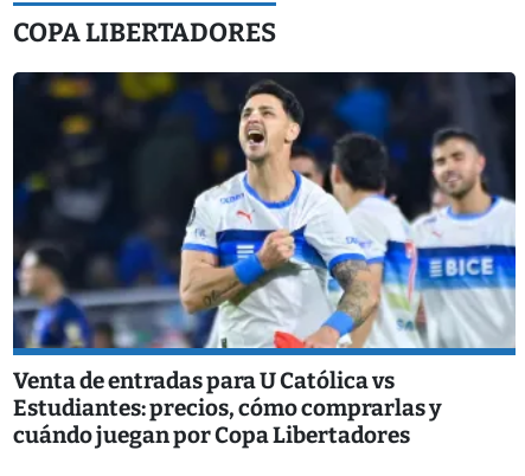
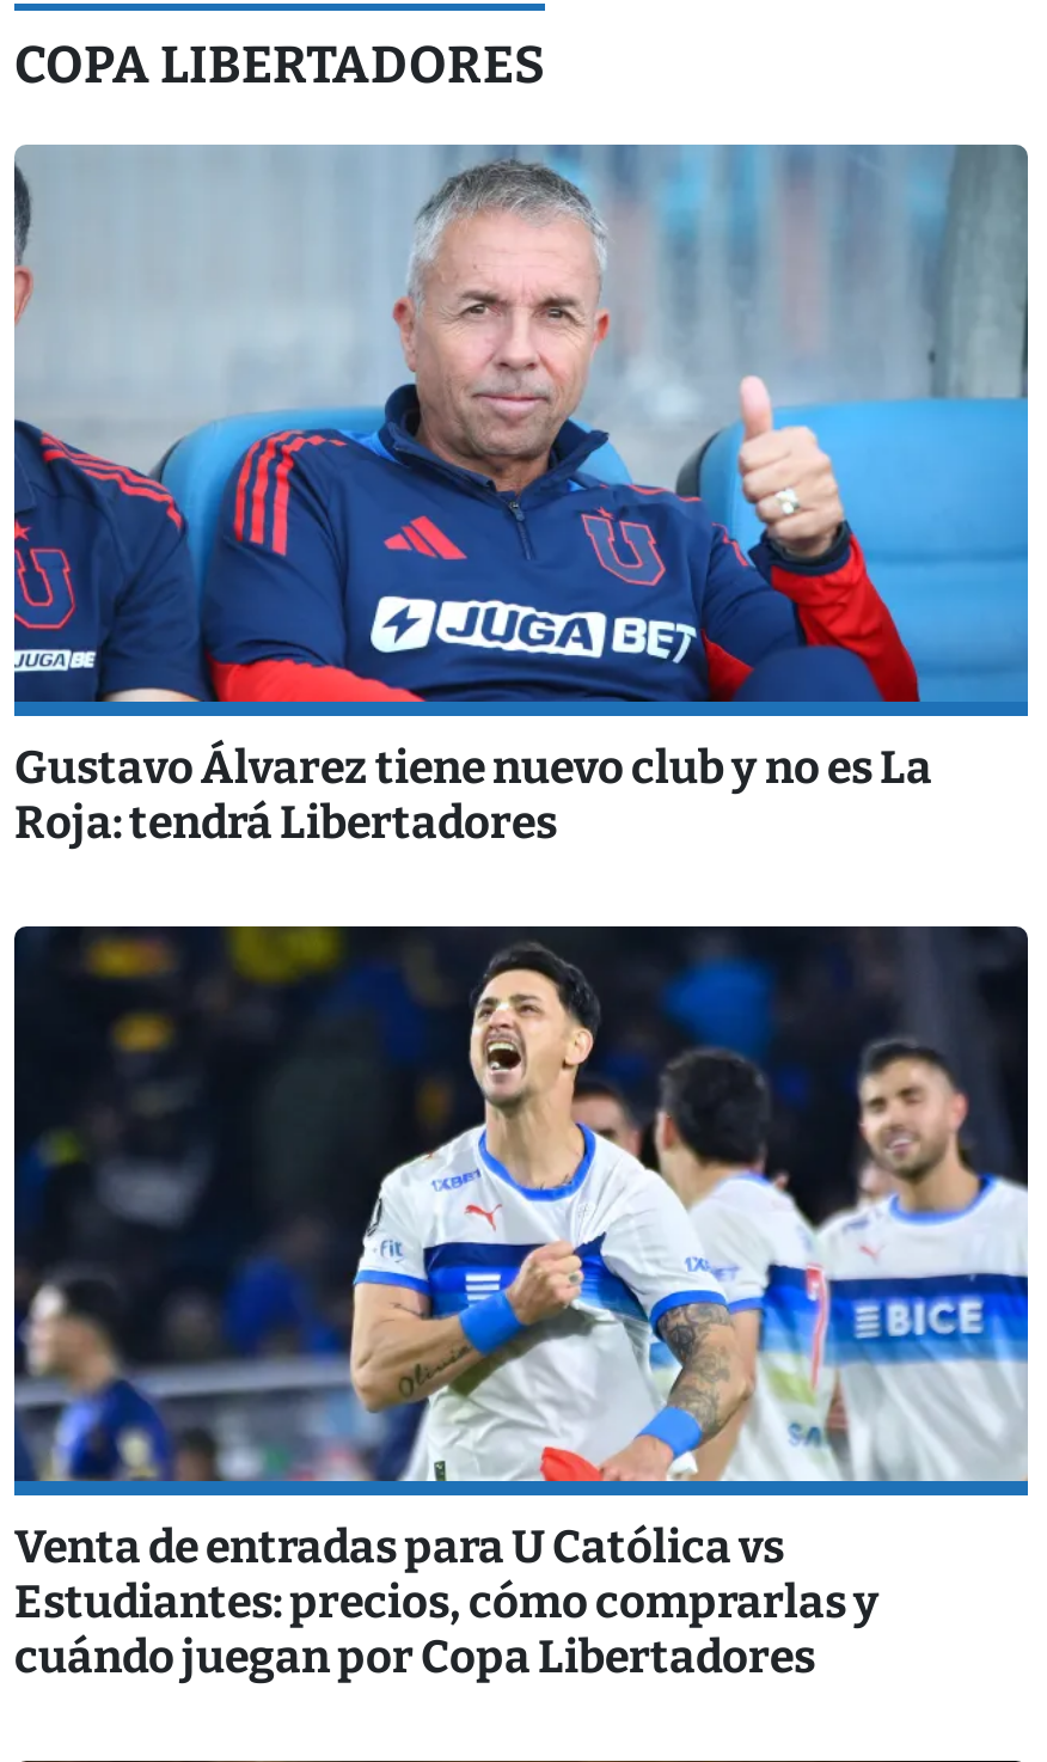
none -> [12,142,1030,849] [image] | Gustavo Álvarez tiene nuevo club y no es La | Roja: tendrá Libertadores

